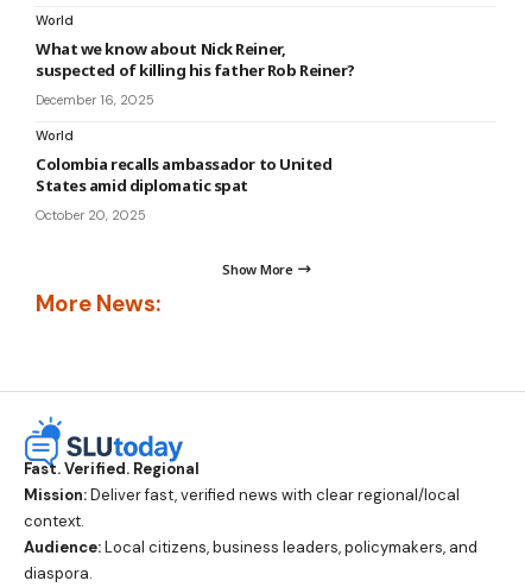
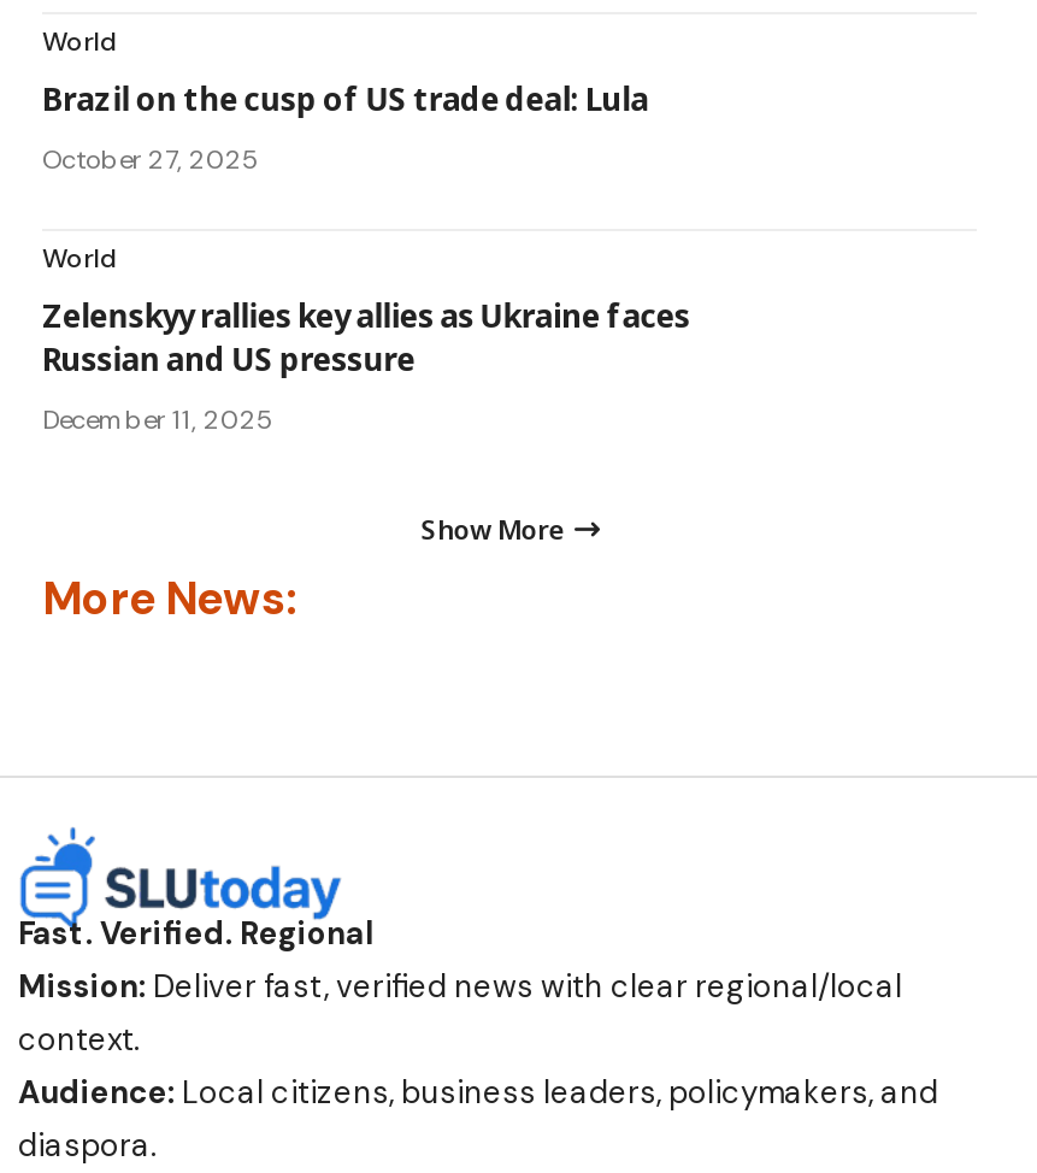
[36,38,358,81] What we know about Nick Reiner, | suspected of killing his father Rob Reiner? -> [42,77,655,120] Brazil on the cusp of US trade deal: Lula
[36,91,154,108] December 16, 2025 -> [42,142,259,176] October 27, 2025
[36,153,332,196] Colombia recalls ambassador to United | States amid diplomatic spat -> [42,294,690,381] Zelenskyy rallies key allies as Ukraine faces | Russian and US pressure
[36,207,146,223] October 20, 2025 -> [42,402,273,436] December 11, 2025

